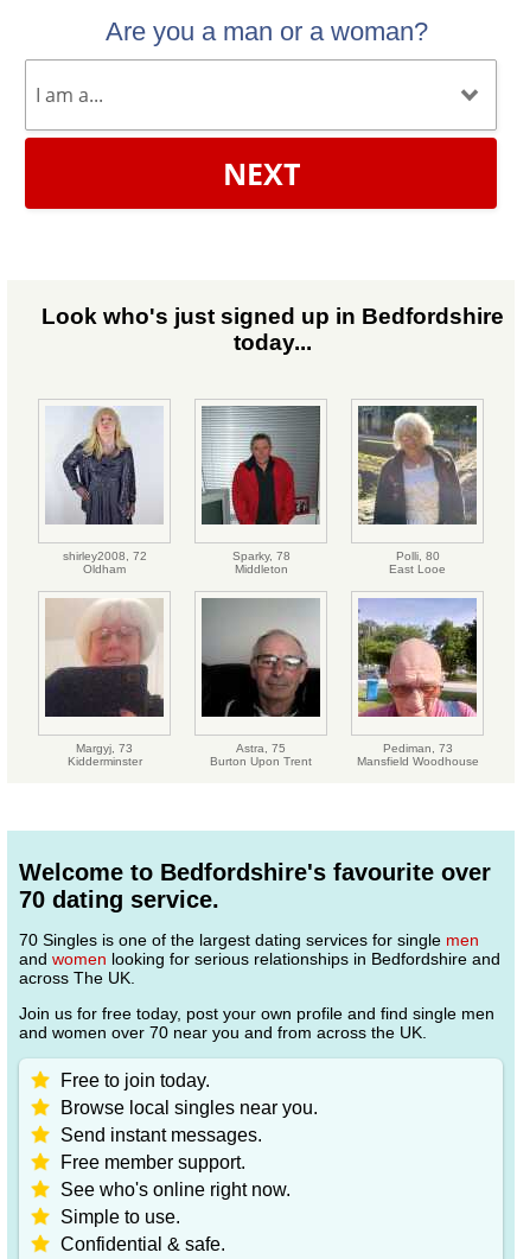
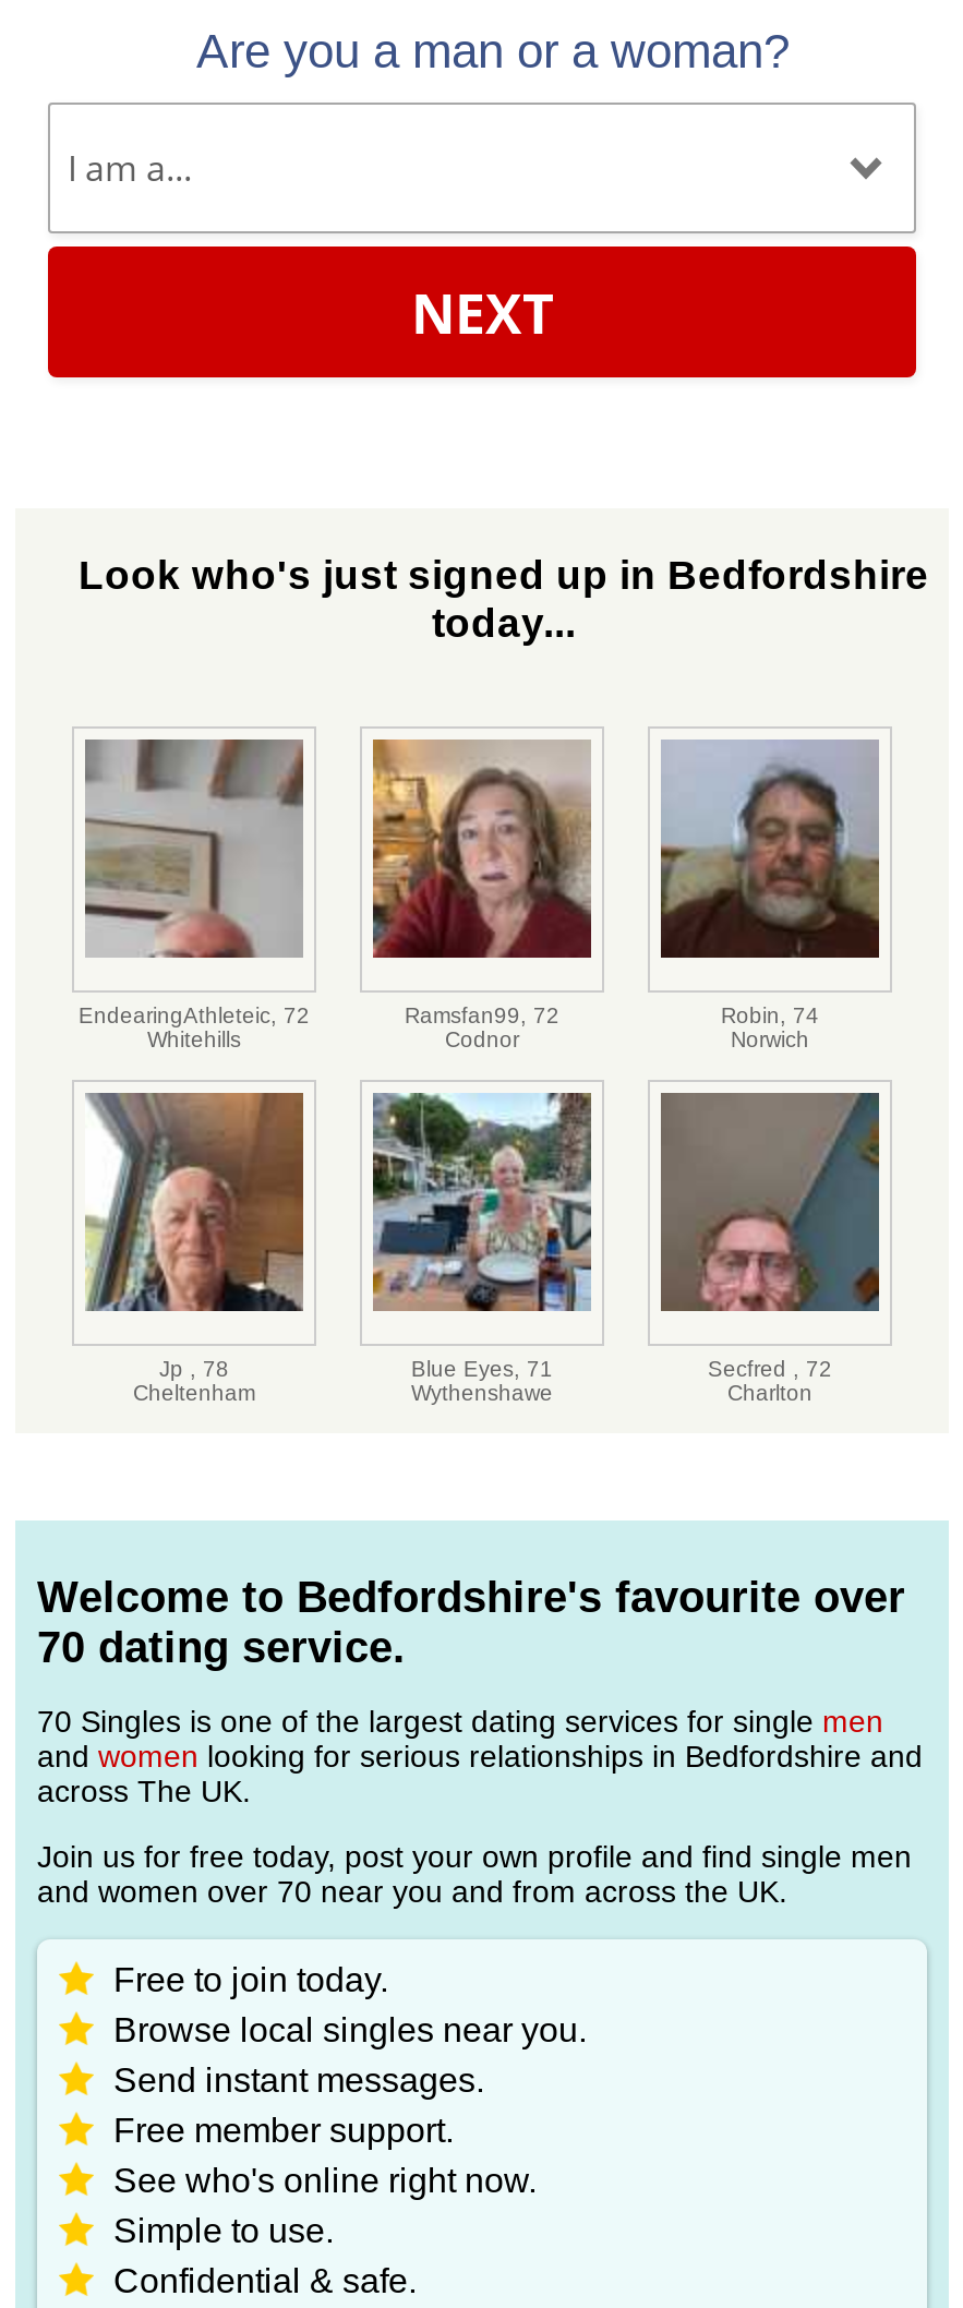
[45,406,164,576] [image] | shirley2008, 72 | Oldham -> [79,737,310,1052] [image] | EndearingAthleteic, 72 | Whitehills
[200,406,320,576] [image] | Sparky, 78 | Middleton -> [371,740,591,1052] [image] | Ramsfan99, 72 | Codnor
[358,405,477,576] [image] | Polli, 80 | East Looe -> [659,740,881,1052] [image] | Robin, 74 | Norwich
[44,598,164,768] [image] | Margyj, 73 | Kidderminster -> [85,1091,305,1406] [image] | Jp , 78 | Cheltenham
[200,598,321,768] [image] | Astra, 75 | Burton Upon Trent -> [371,1093,591,1406] [image] | Blue Eyes, 71 | Wythenshawe
[356,598,478,768] [image] | Pediman, 73 | Mansfield Woodhouse -> [659,1091,881,1406] [image] | Secfred , 72 | Charlton

